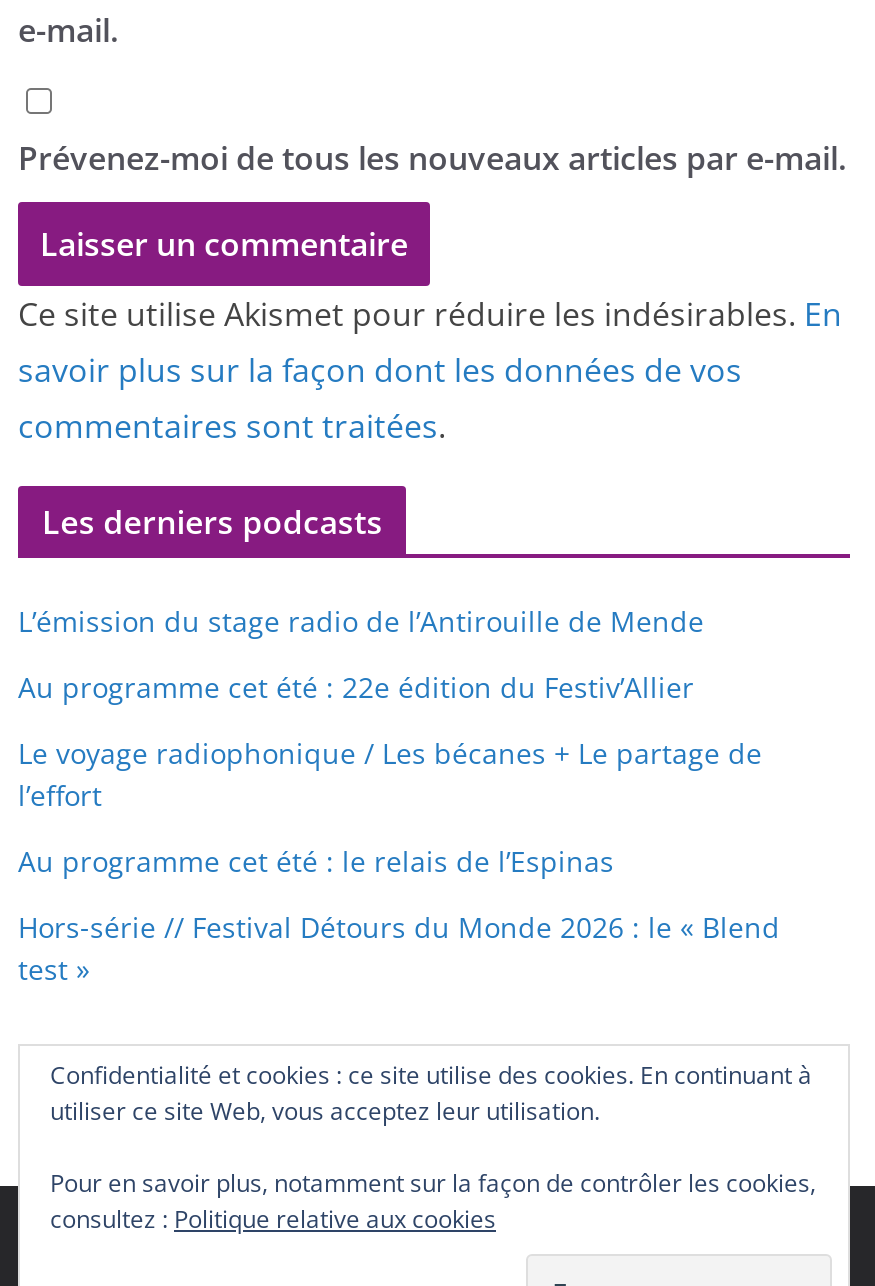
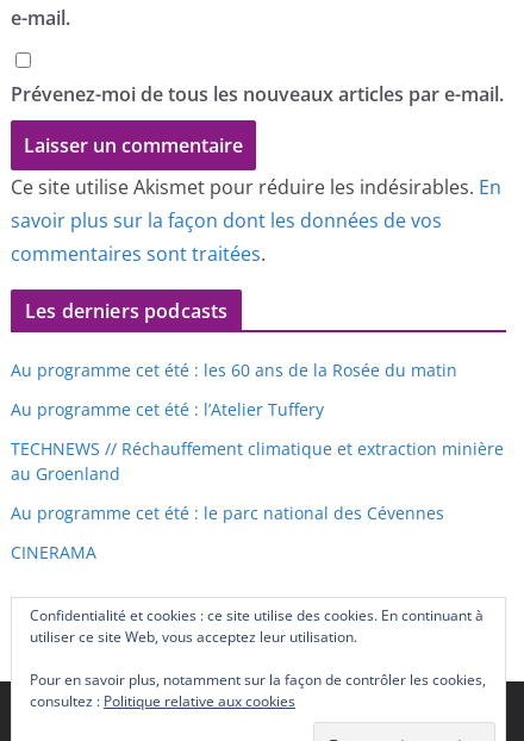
[18,601,704,639] L’émission du stage radio de l’Antirouille de Mende -> [11,358,457,381] Au programme cet été : les 60 ans de la Rosée du matin
[18,667,694,705] Au programme cet été : 22e édition du Festiv’Allier -> [11,397,324,420] Au programme cet été : l’Atelier Tuffery
[18,733,762,813] Le voyage radiophonique / Les bécanes + Le partage de | l’effort -> [11,437,504,484] TECHNEWS // Réchauffement climatique et extraction minière | au Groenland
[18,841,614,879] Au programme cet été : le relais de l’Espinas -> [11,501,444,524] Au programme cet été : le parc national des Cévennes
[18,907,780,987] Hors-série // Festival Détours du Monde 2026 : le « Blend | test » -> [11,540,96,563] CINERAMA

